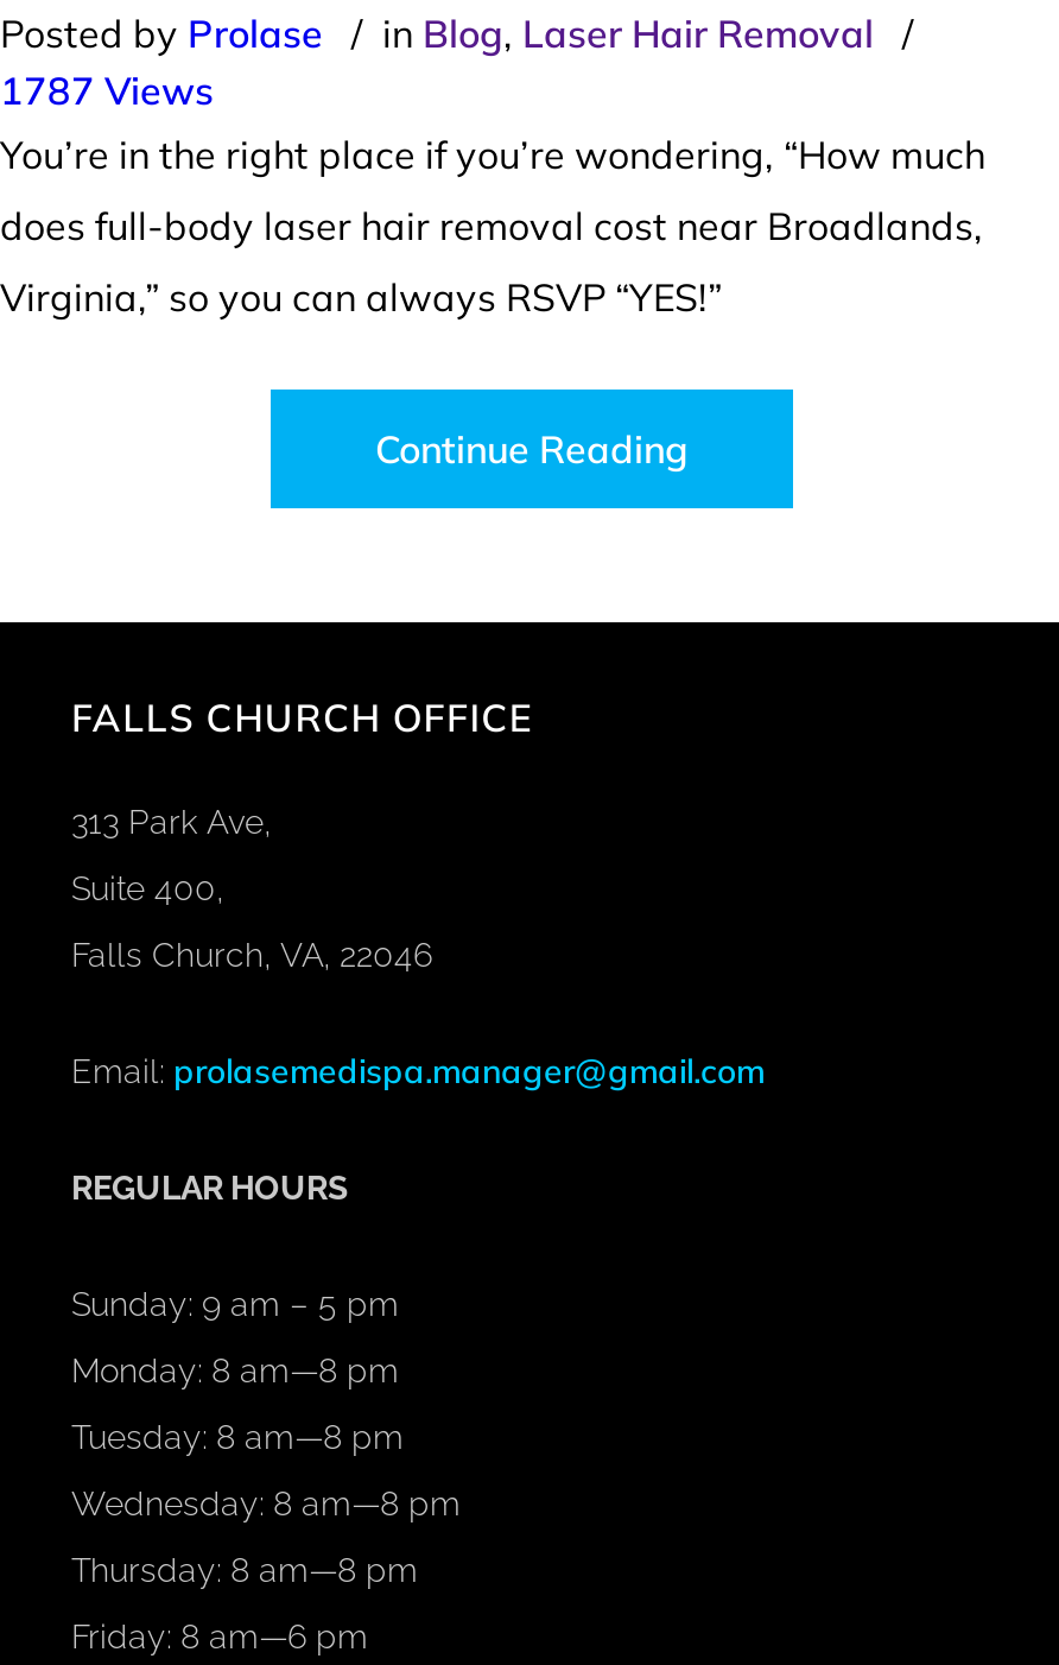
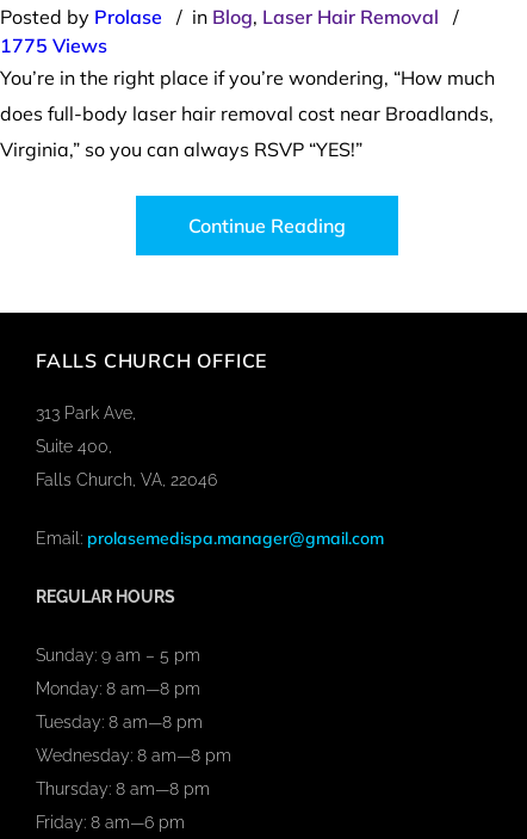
[0,66,214,113] 1787 Views -> [0,33,107,57] 1775 Views

